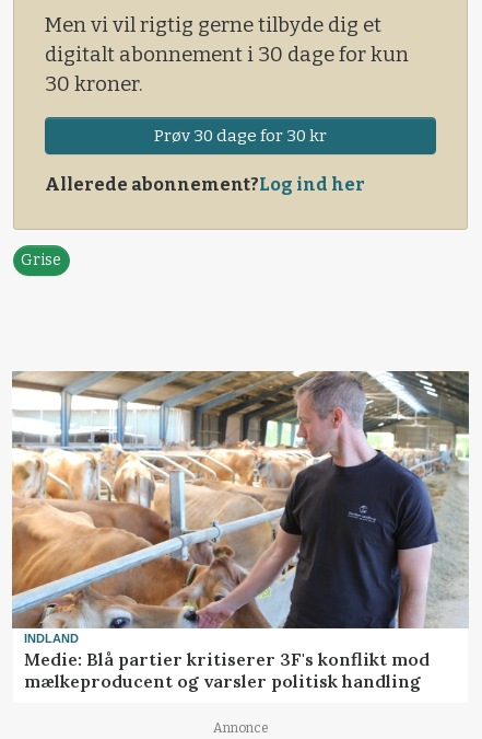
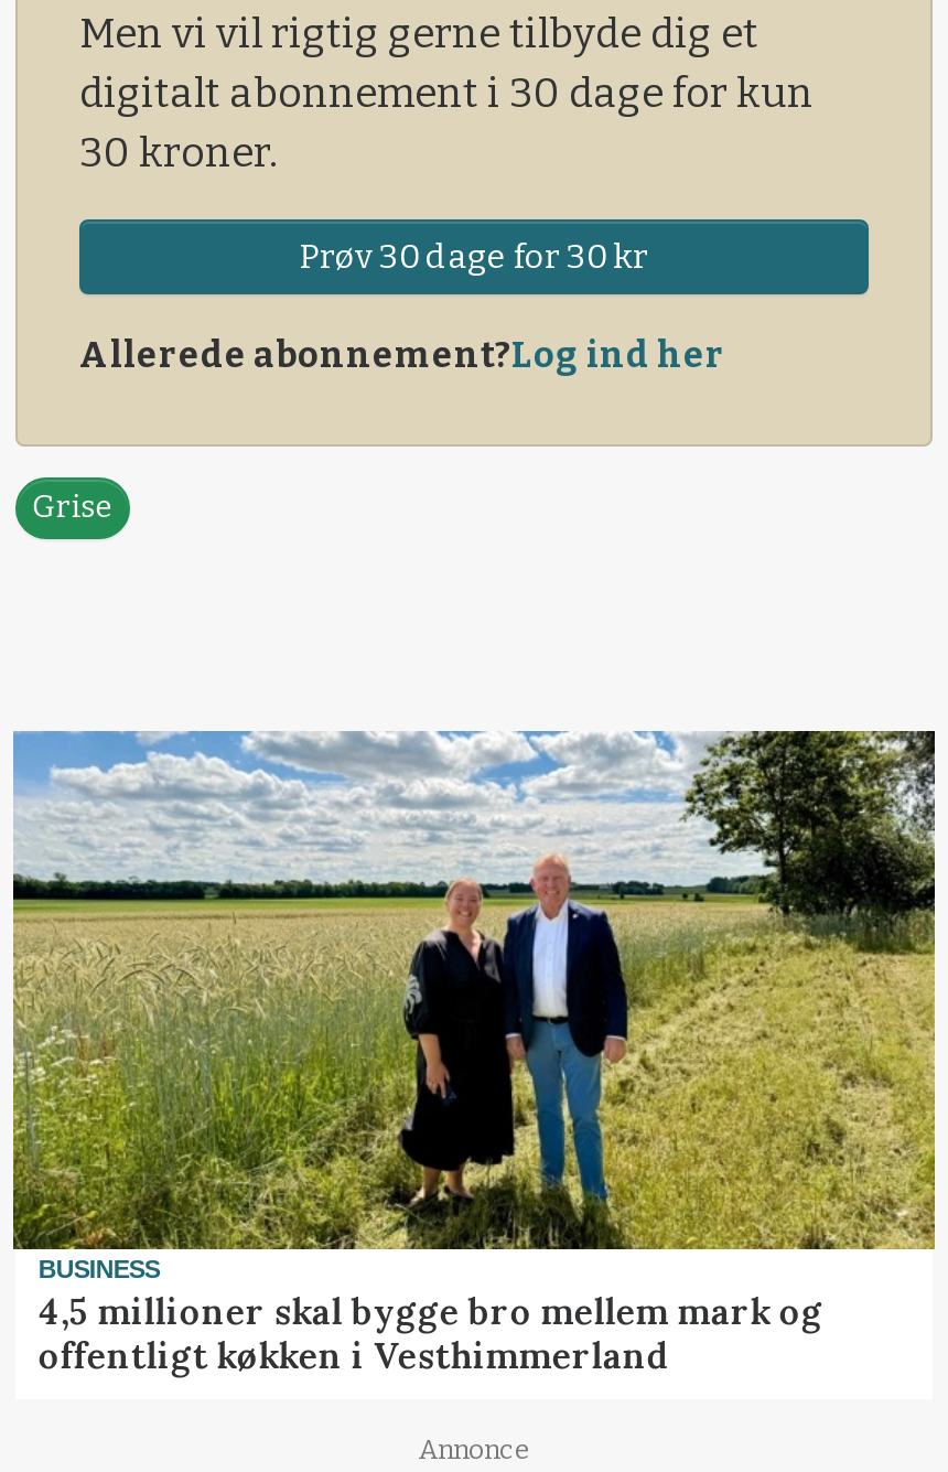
[11,370,469,691] [image] | INDLAND | Medie: Blå partier kritiserer 3F's konflikt mod | mælkeproducent og varsler politisk handling -> [11,729,937,1376] [image] | BUSINESS | 4,5 millioner skal bygge bro mellem mark og | offentligt køkken i Vesthimmerland

